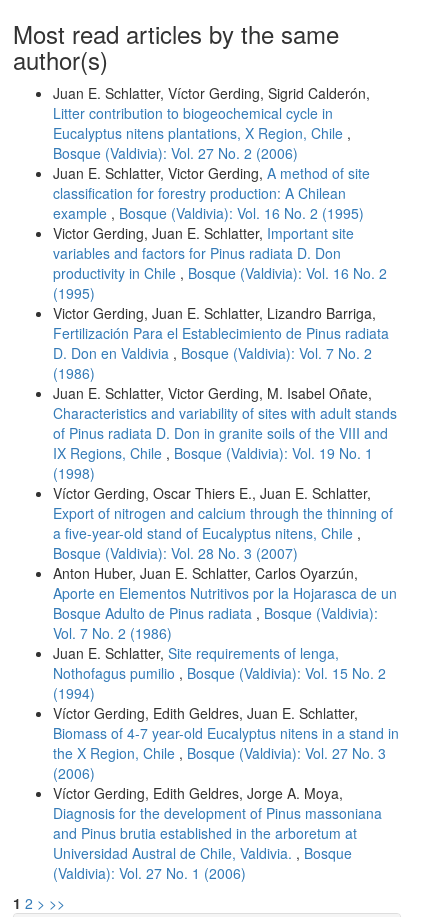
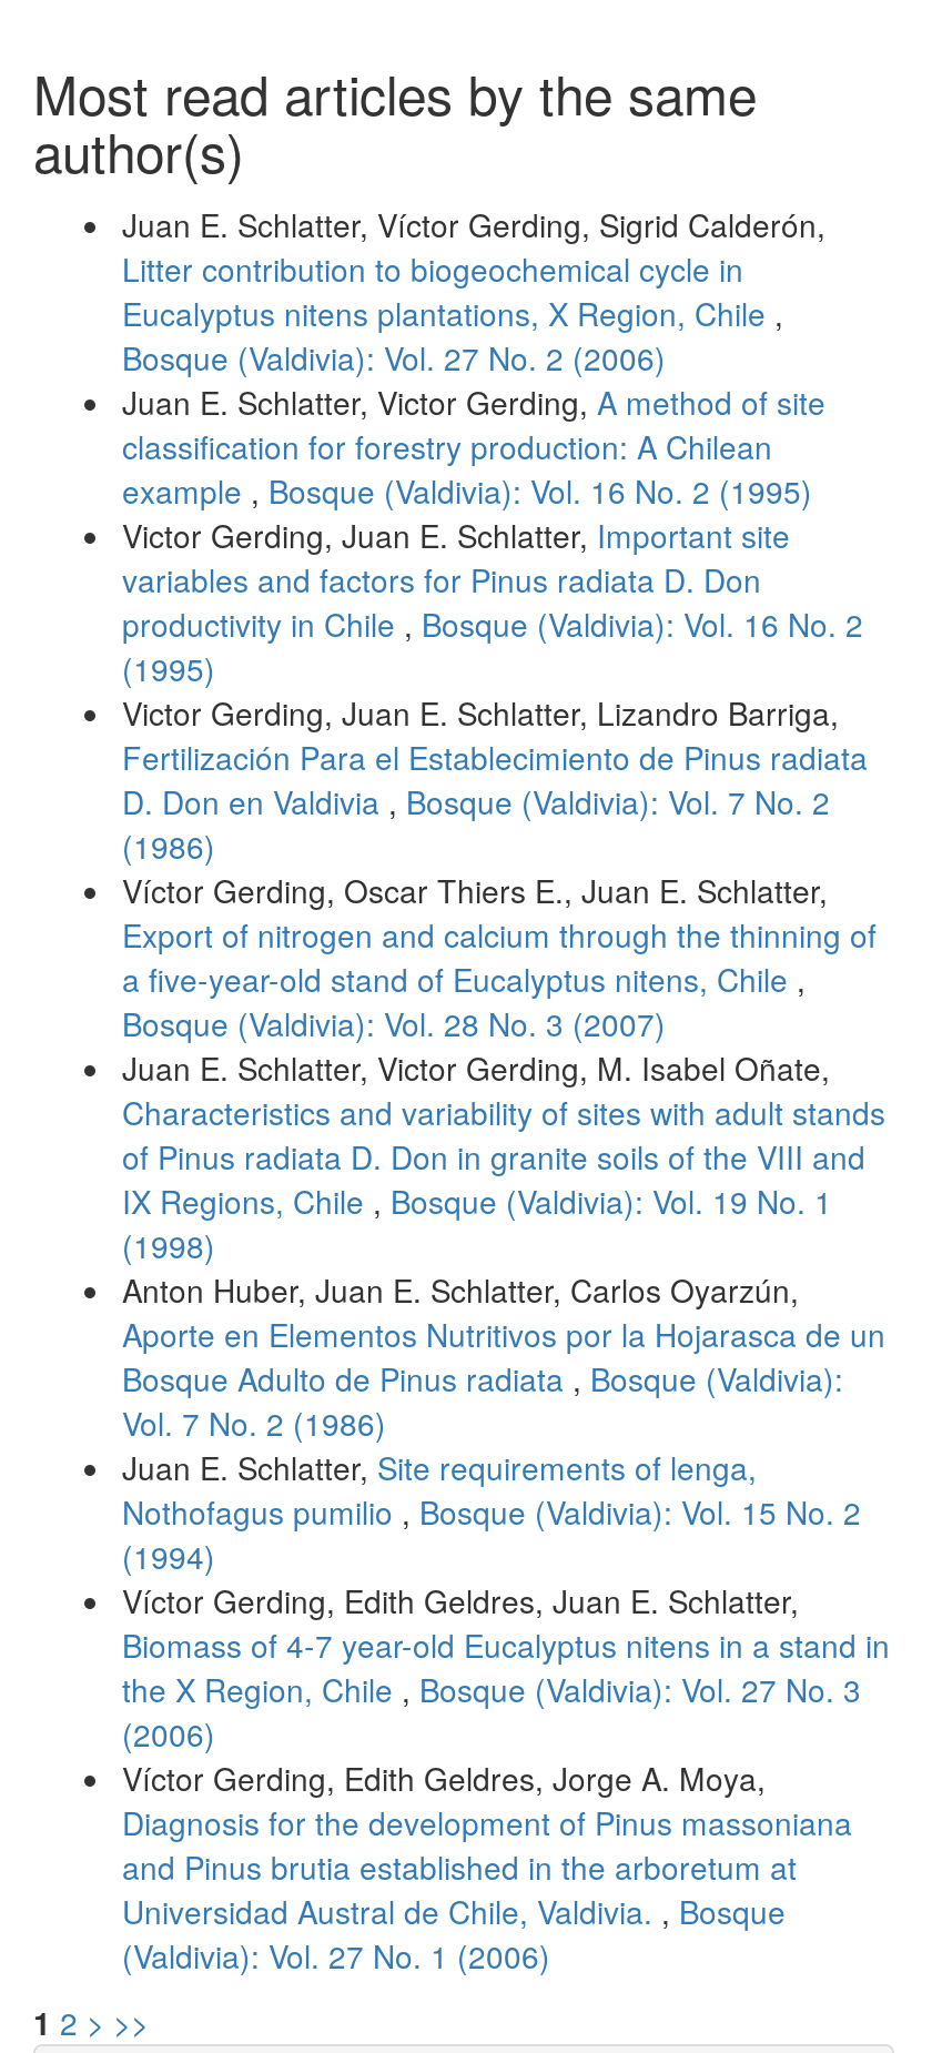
moved [53,383,397,483] -> [122,1045,885,1267]: Juan E. Schlatter, Victor Gerding, M. Isabel Oñate, | Characteristics and variability of sites with adult stands | of Pinus radiata D. Don in granite soils of the VIII and | IX Regions, Chile, Bosque (Valdivia): Vol. 19 No. 1 | (1998)
moved [53,483,393,563] -> [122,868,877,1045]: Víctor Gerding, Oscar Thiers E., Juan E. Schlatter, | Export of nitrogen and calcium through the thinning of | a five-year-old stand of Eucalyptus nitens, Chile, | Bosque (Valdivia): Vol. 28 No. 3 (2007)

